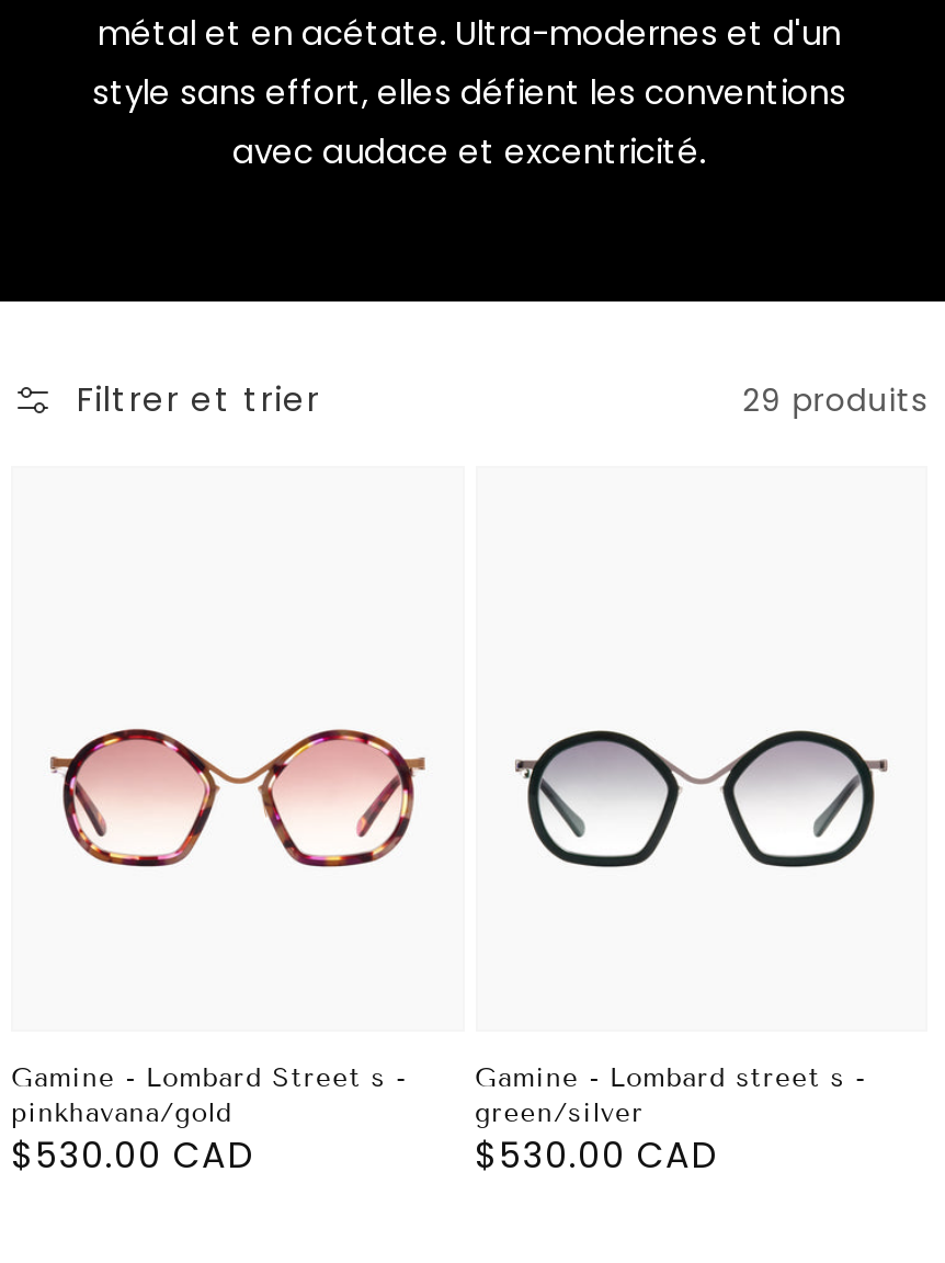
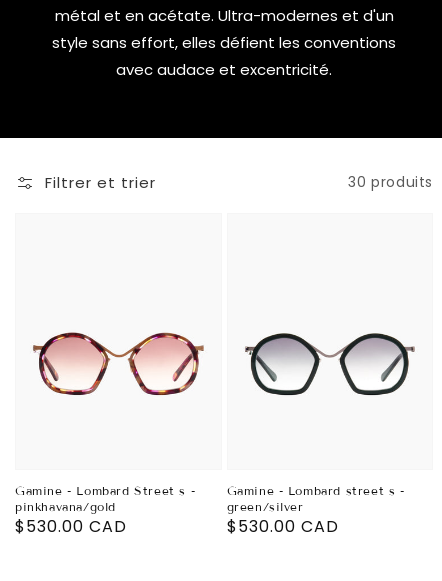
[742,377,927,421] 29 produits -> [348,172,433,192] 30 produits

